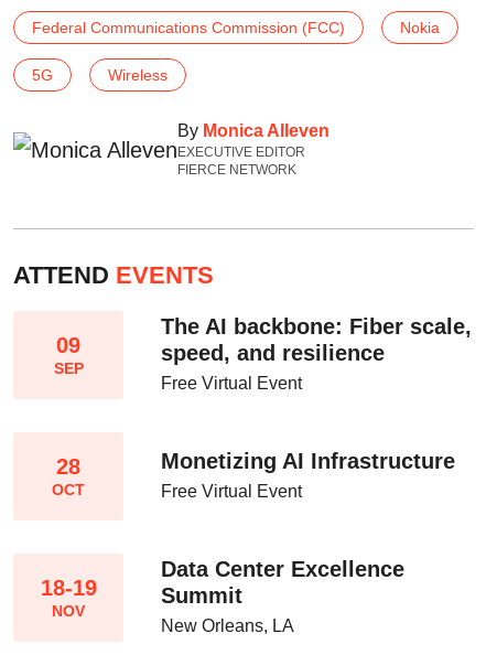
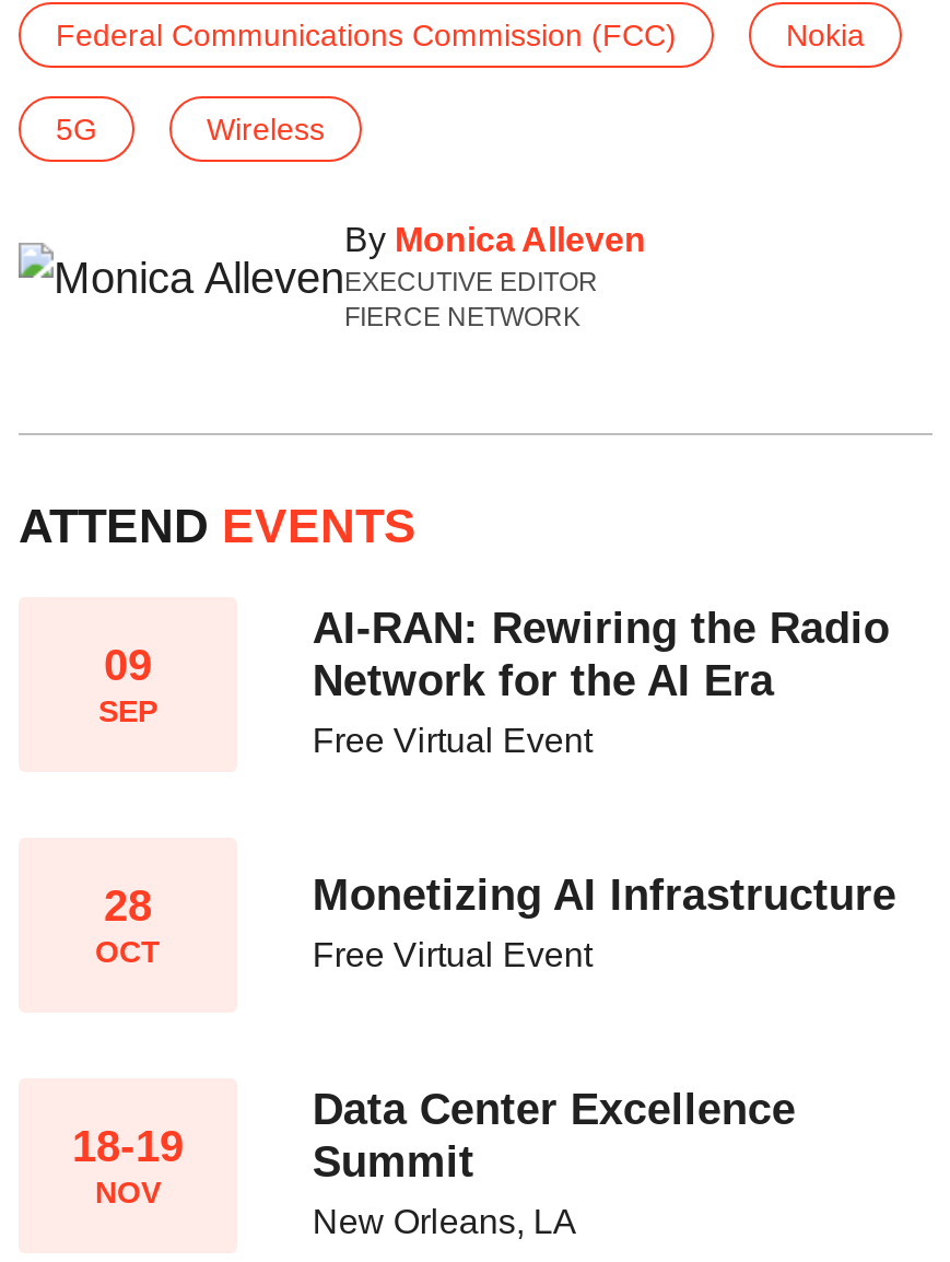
[161,314,472,365] The AI backbone: Fiber scale, | speed, and resilience -> [312,604,889,705] AI-RAN: Rewiring the Radio | Network for the AI Era

